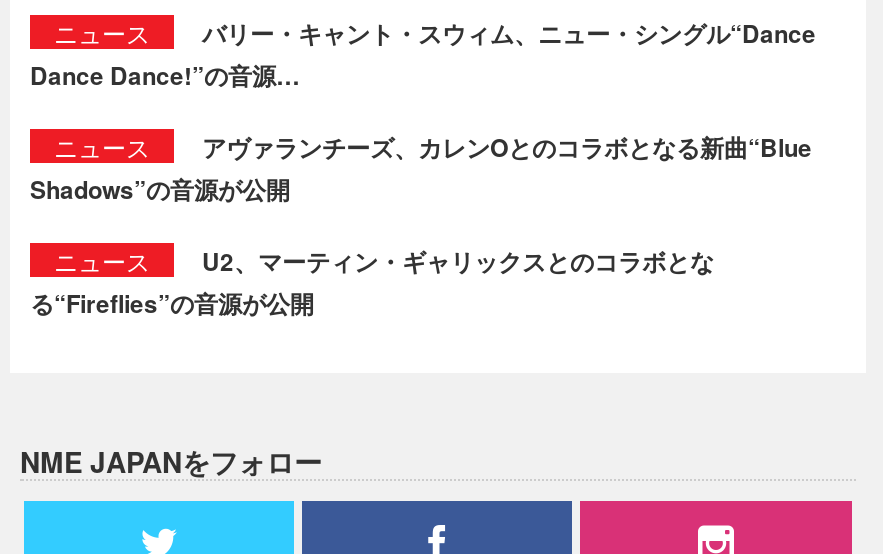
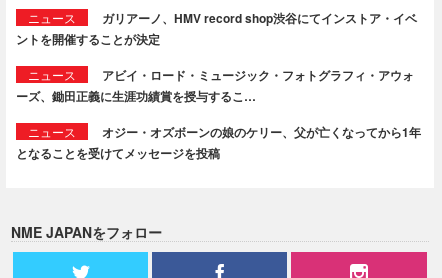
[30,15,816,93] バリー・キャント・スウィム、ニュー・シングル“Dance | Dance Dance!”の音源… -> [16,8,417,47] ガリアーノ、HMV record shop渋谷にてインストア・イベ | ントを開催することが決定
[30,129,812,207] アヴァランチーズ、カレンOとのコラボとなる新曲“Blue | Shadows”の音源が公開 -> [16,65,414,104] アビイ・ロード・ミュージック・フォトグラフィ・アウォ | ーズ、鋤田正義に生涯功績賞を授与するこ…
[30,243,714,321] U2、マーティン・ギャリックスとのコラボとな | る“Fireflies”の音源が公開 -> [16,122,421,161] オジー・オズボーンの娘のケリー、父が亡くなってから1年 | となることを受けてメッセージを投稿

